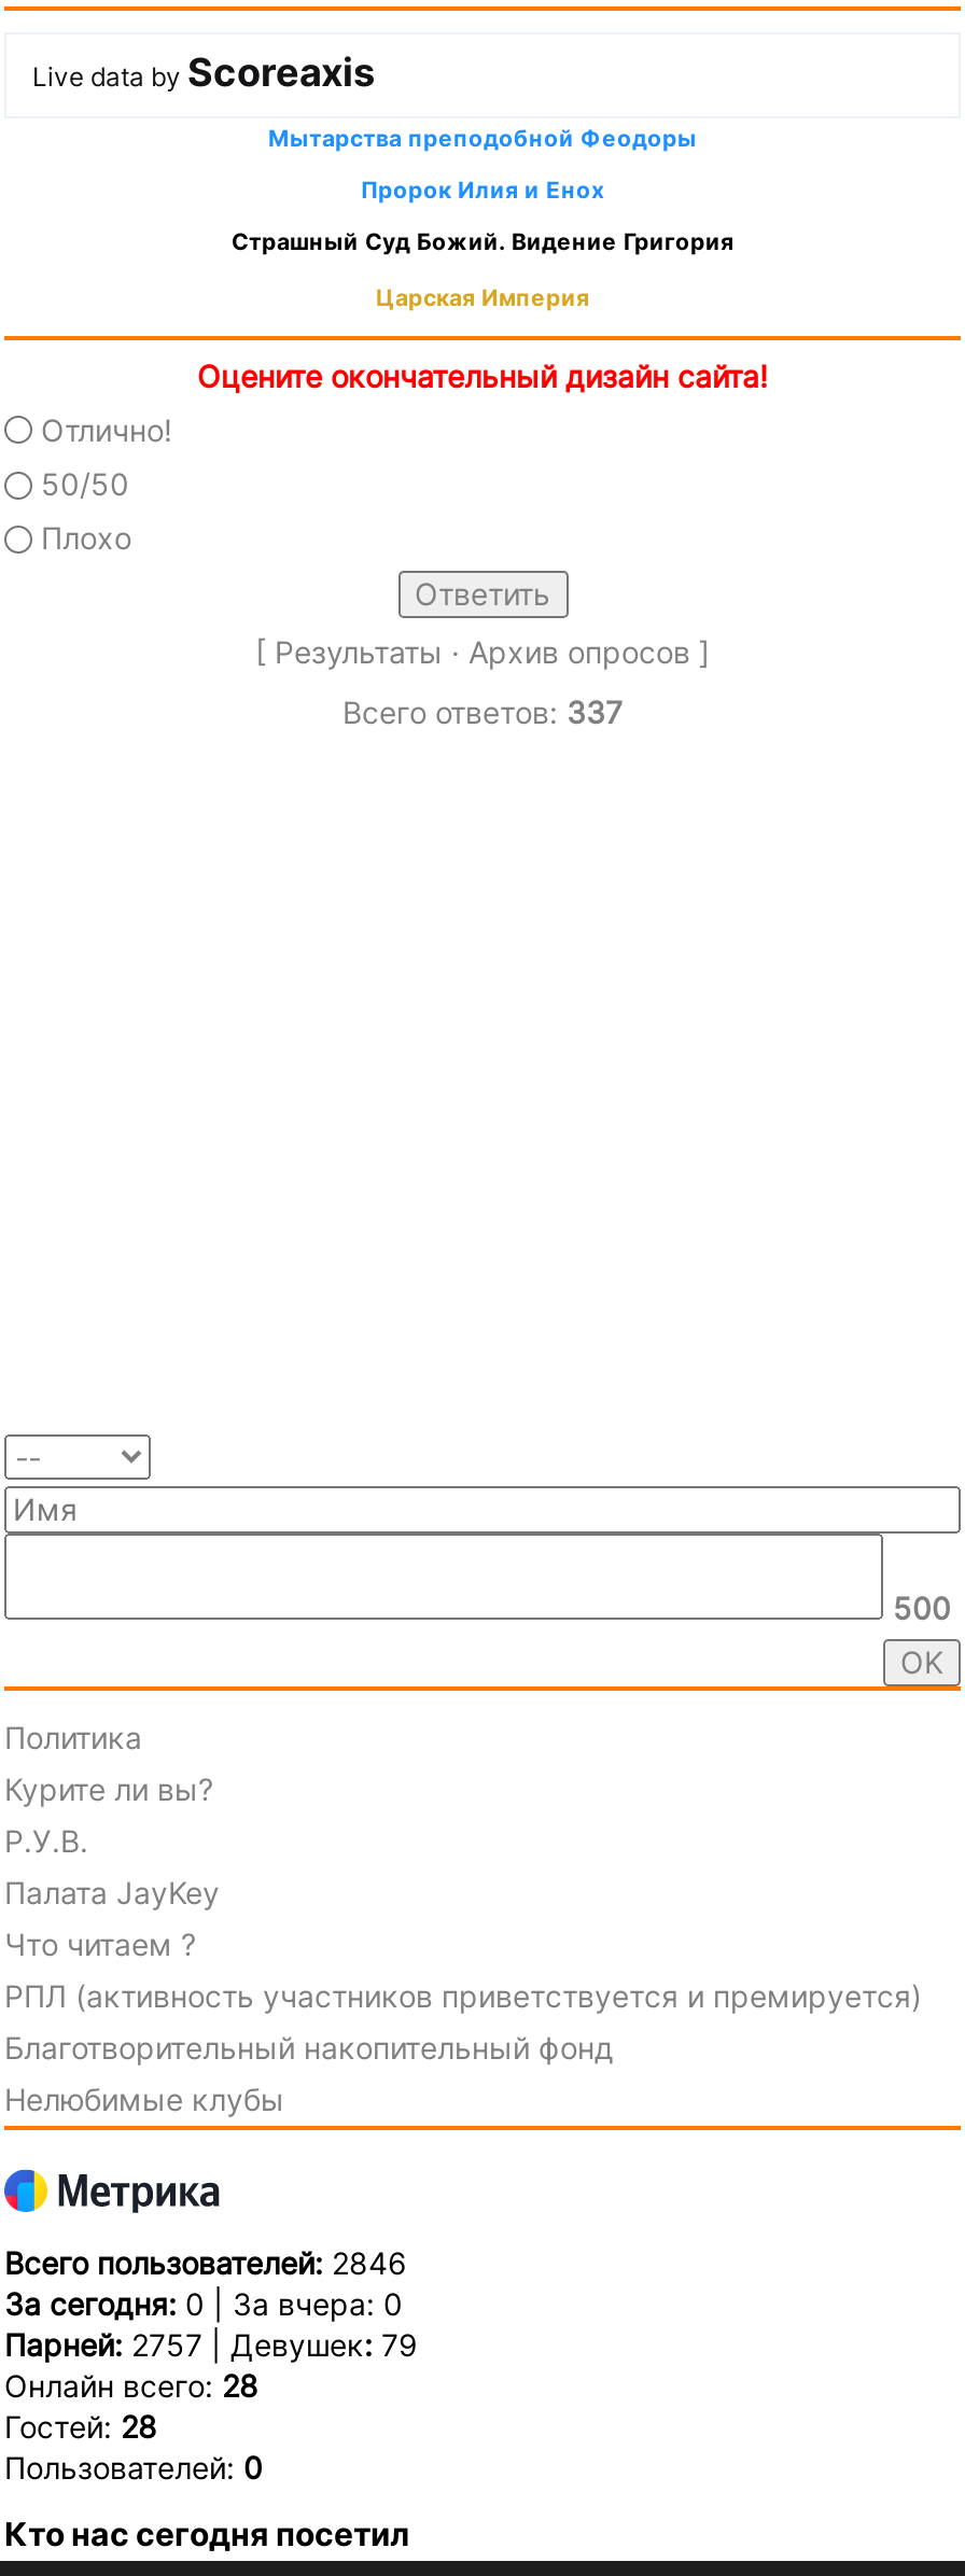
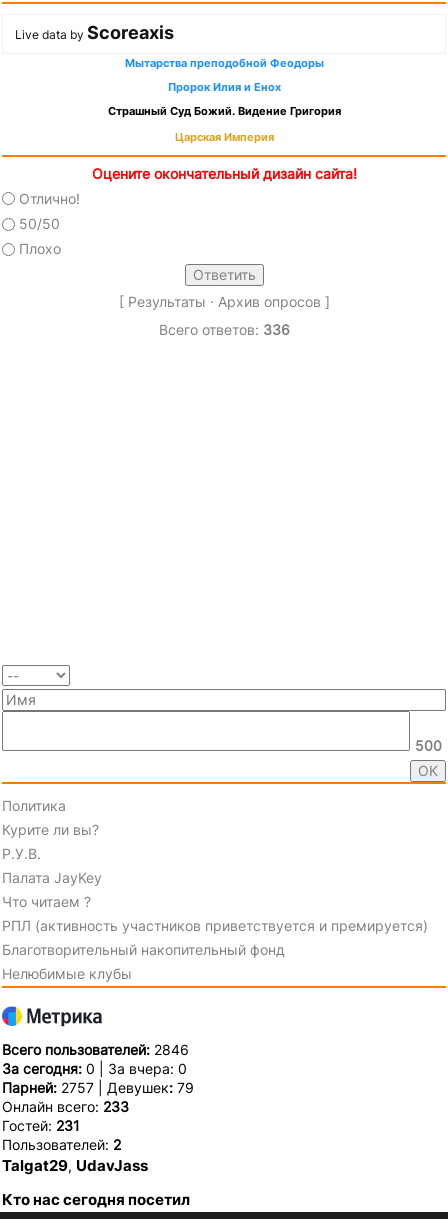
[342,692,623,729] Всего ответов: 337 -> [158,320,289,337] Всего ответов: 336
[4,2368,263,2486] Онлайн всего: 28 | Гостей: 28 | Пользователей: 0 -> [2,1098,148,1175] Онлайн всего: 233 | Гостей: 231 | Пользователей: 2 | Talgat29, UdavJass

